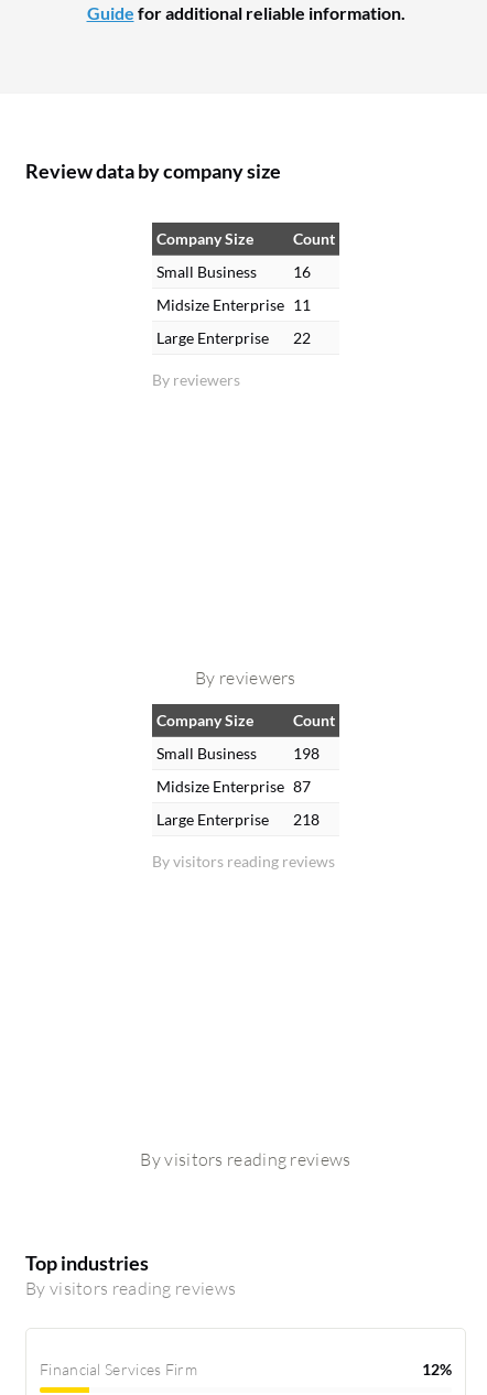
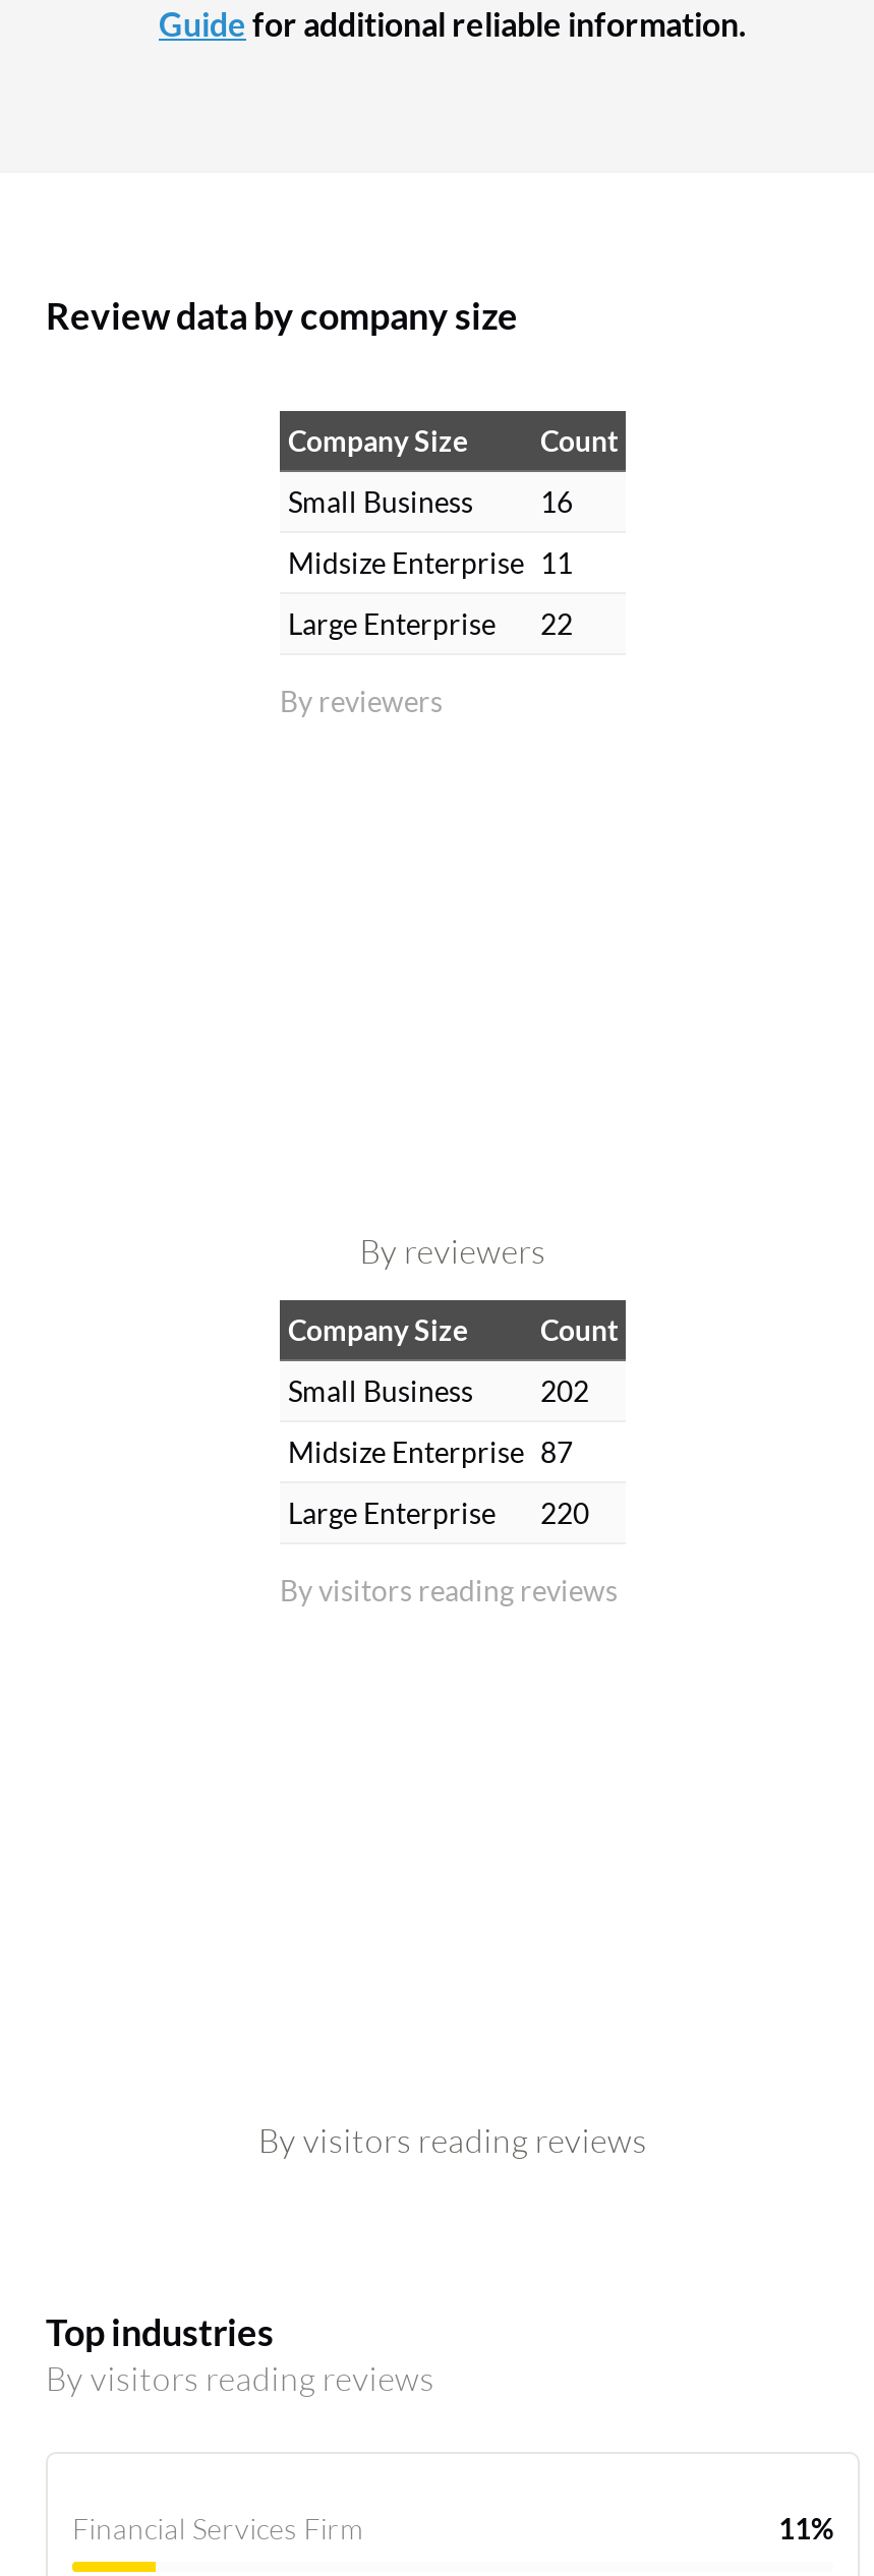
[156,744,320,763] Small Business 198 -> [288,1374,589,1408] Small Business 202
[156,810,320,829] Large Enterprise 218 -> [288,1496,589,1531] Large Enterprise 220
[422,1360,452,1379] 12% -> [778,2511,833,2546] 11%

